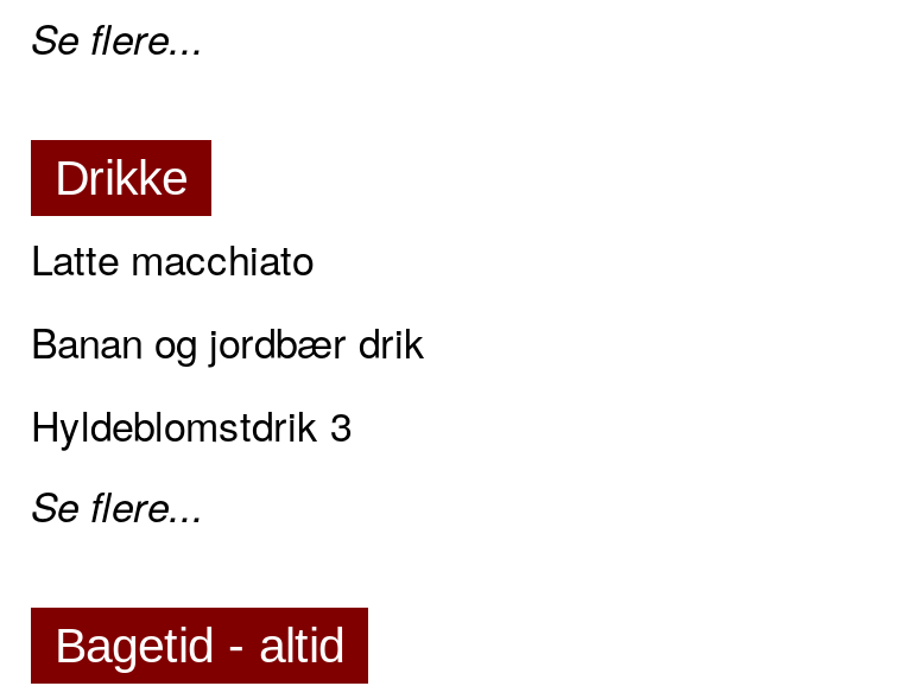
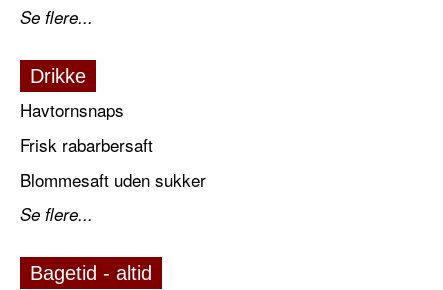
[31,229,425,454] Latte macchiato | Banan og jordbær drik | Hyldeblomstdrik 3 -> [20,97,206,192] Havtornsnaps | Frisk rabarbersaft | Blommesaft uden sukker

